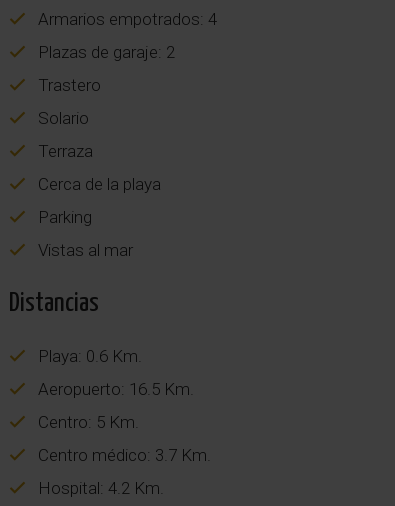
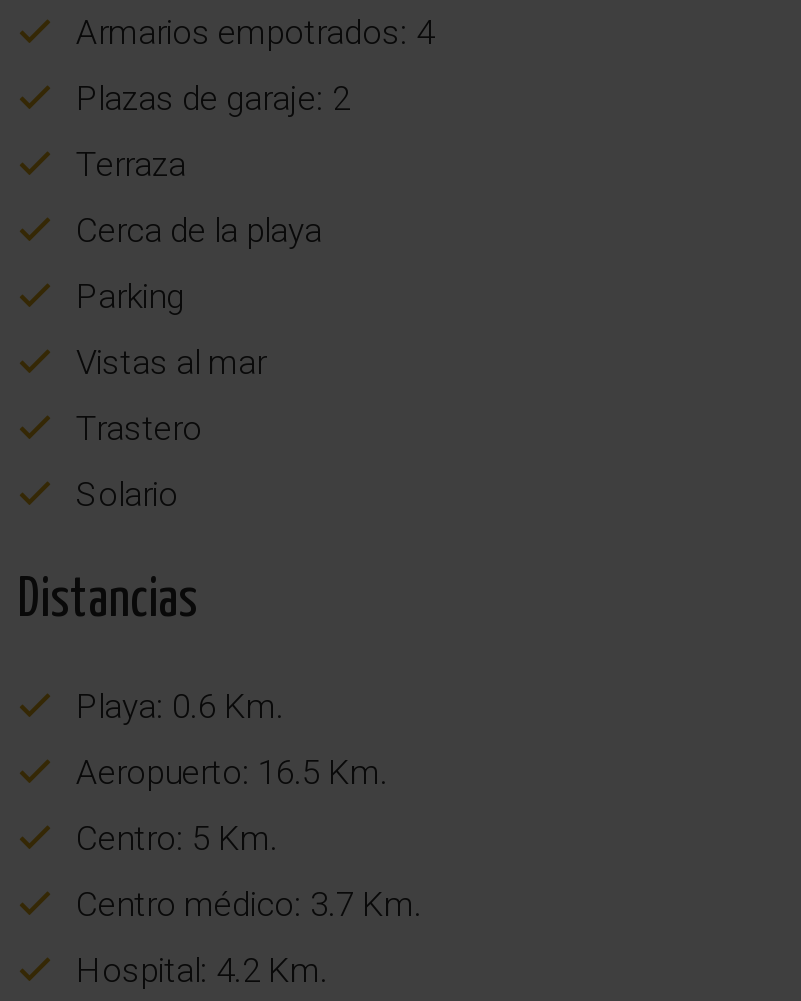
moved [34,75,101,128] -> [68,408,202,514]: Trastero | Solario
moved [34,141,161,260] -> [68,144,322,382]: Terraza | Cerca de la playa | Parking | Vistas al mar

